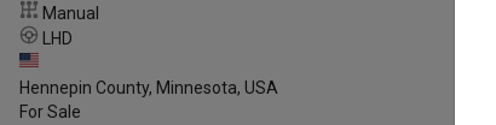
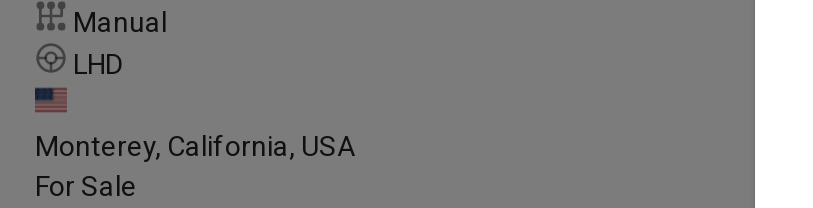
[19,78,278,97] Hennepin County, Minnesota, USA -> [35,130,357,162] Monterey, California, USA

